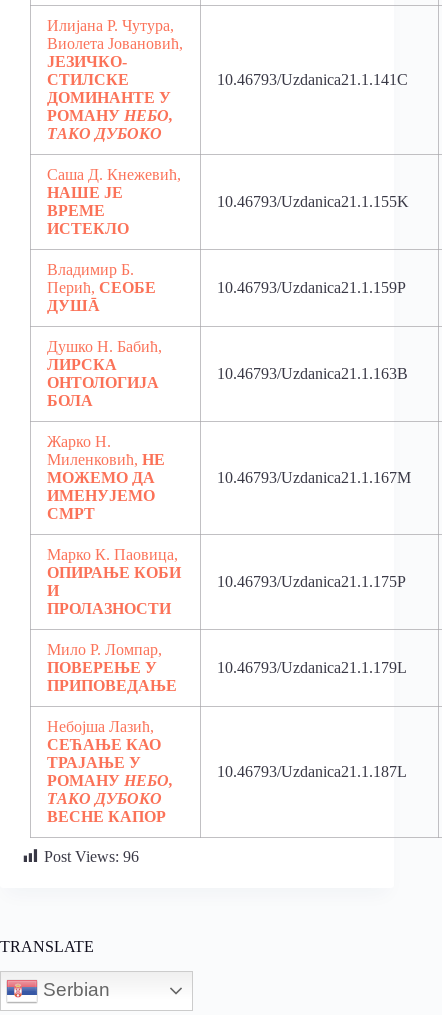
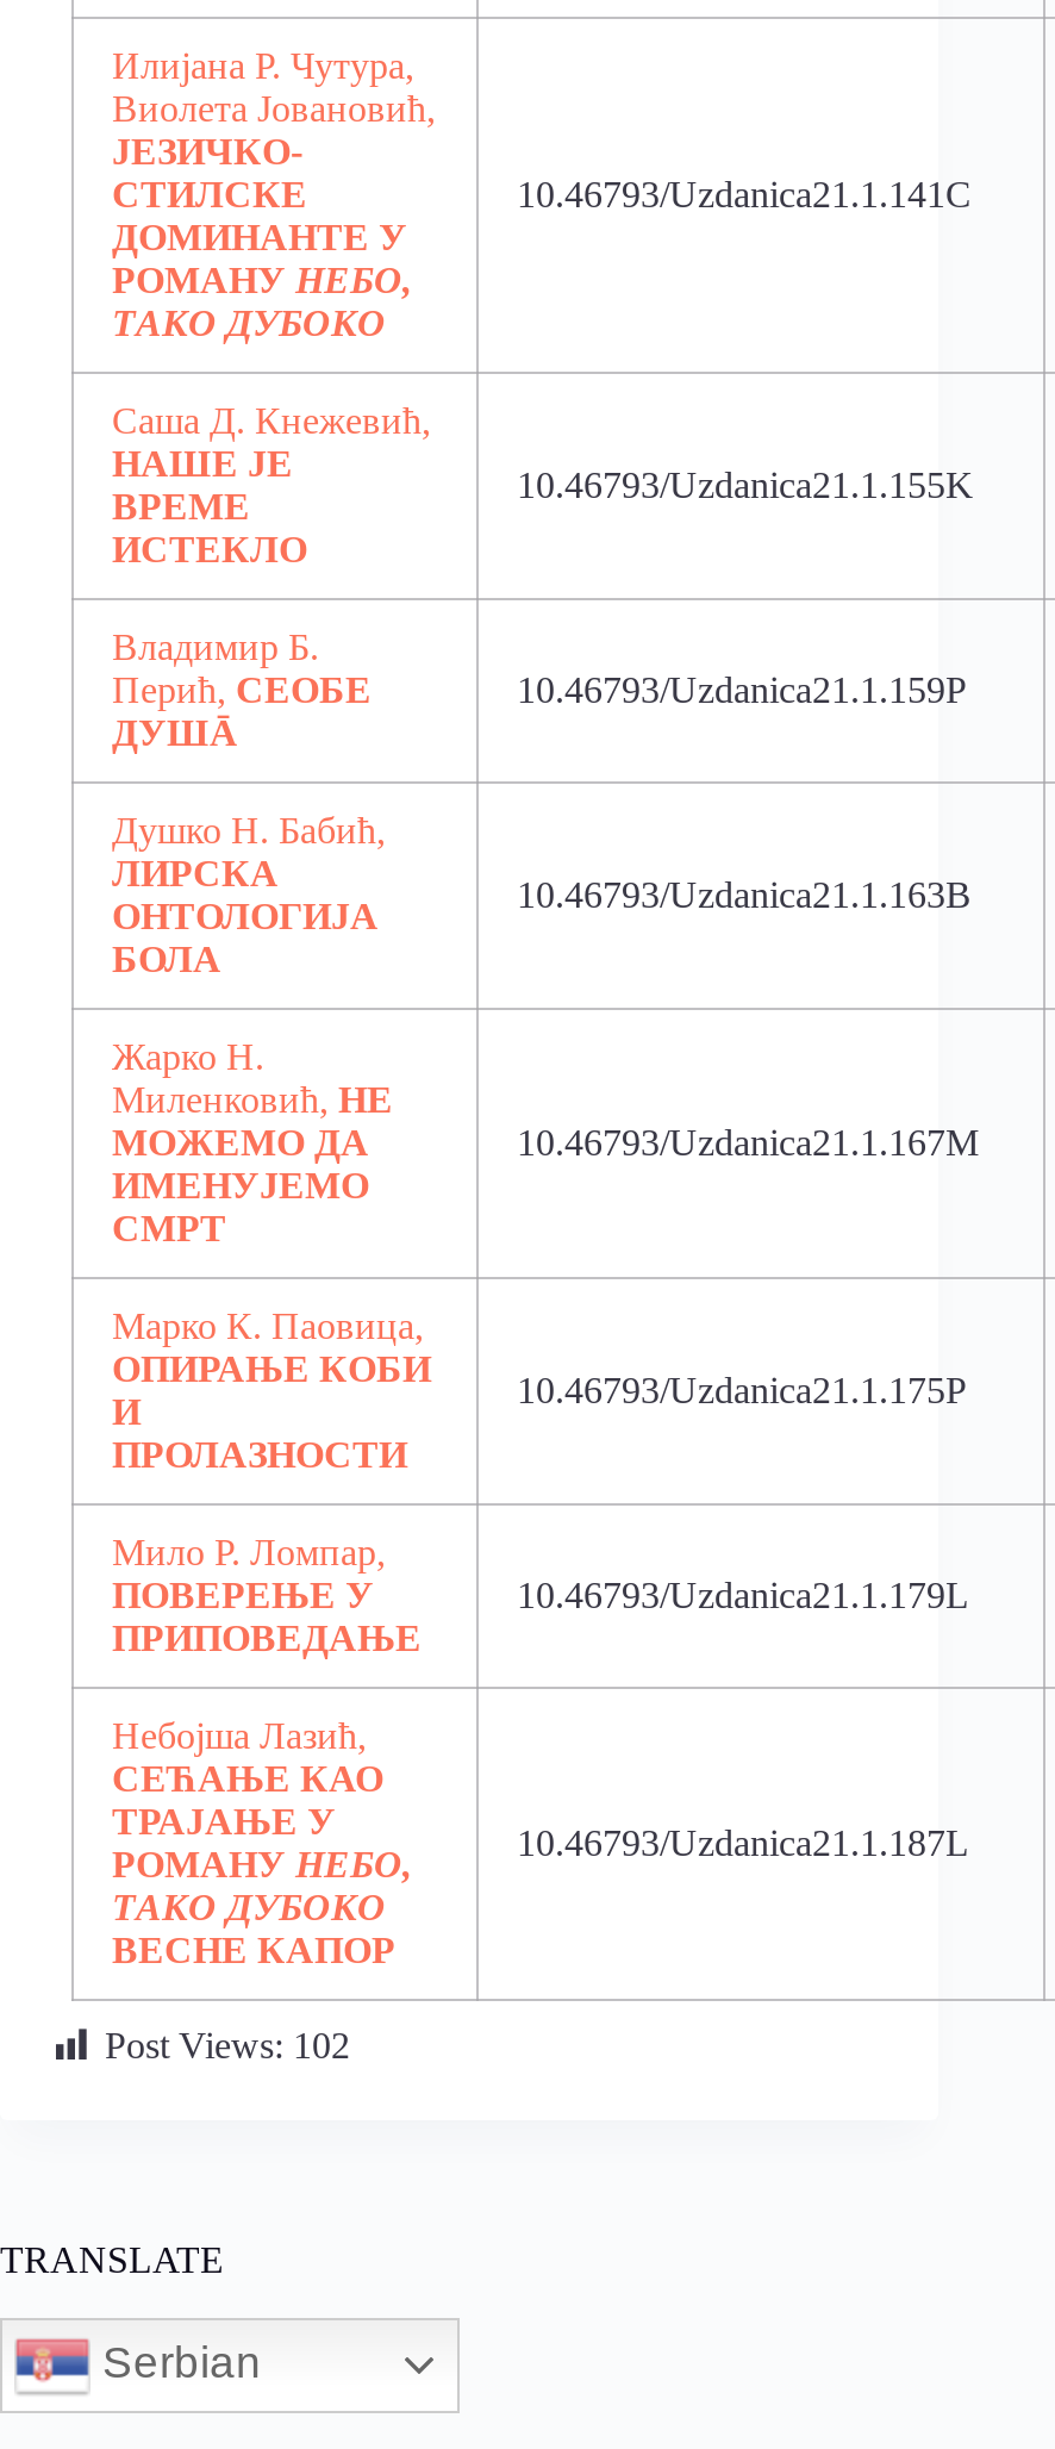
[44,848,139,865] Post Views: 96 -> [105,2024,350,2065] Post Views: 102

